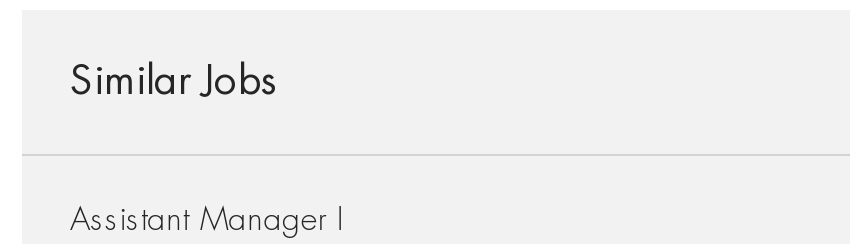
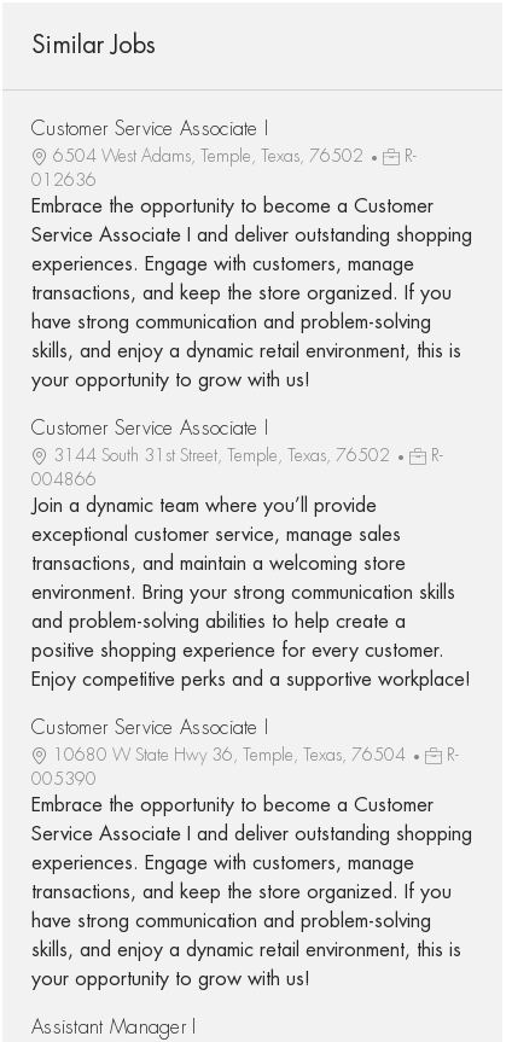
none -> [31,119,472,989] Customer Service Associate I | 6504 West Adams, Temple, Texas, 76502 | R- | 012636 | Embrace the opportunity to become a Customer | Service Associate I and deliver outstanding shopping | experiences. Engage with customers, manage | transactions, and keep the store organized. If you | have strong communication and problem-solving | skills, and enjoy a dynamic retail environment, this is | your opportunity to grow with us! | Customer Service Associate I | 3144 South 31st Street, Temple, Texas, 76502 | R- | 004866 | Join a dynamic team where you’ll provide | exceptional customer service, manage sales | transactions, and maintain a welcoming store | environment. Bring your strong communication skills | and problem-solving abilities to help create a | positive shopping experience for every customer. | Enjoy competitive perks and a supportive workplace! | Customer Service Associate I | 10680 W State Hwy 36, Temple, Texas, 76504 | R- | 005390 | Embrace the opportunity to become a Customer | Service Associate I and deliver outstanding shopping | experiences. Engage with customers, manage | transactions, and keep the store organized. If you | have strong communication and problem-solving | skills, and enjoy a dynamic retail environment, this is | your opportunity to grow with us!

